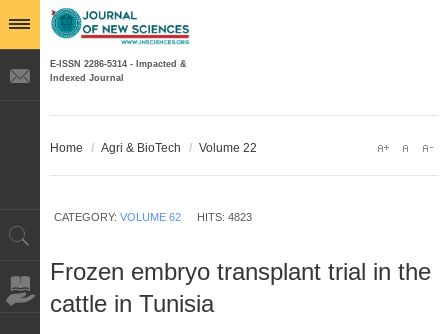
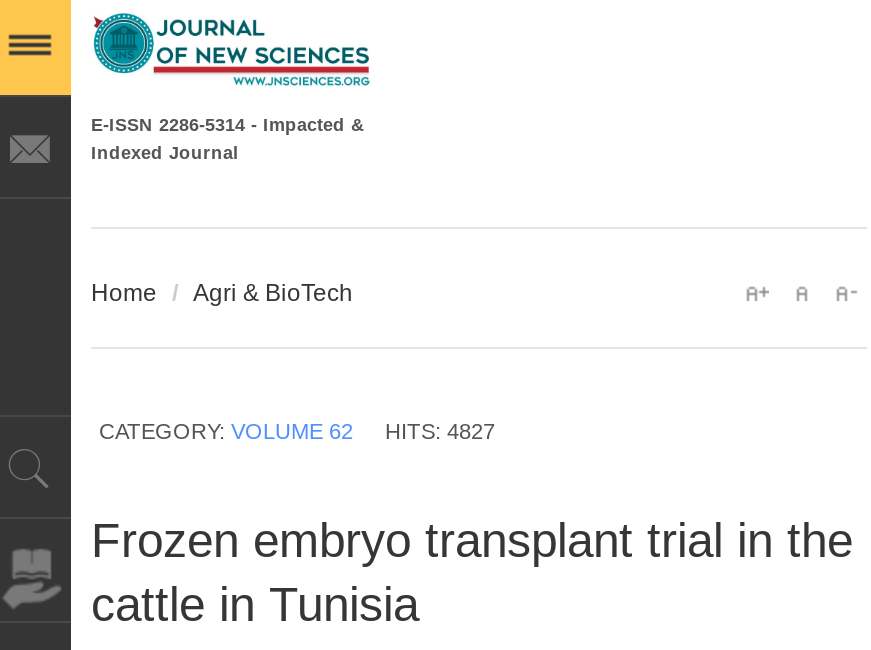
[50,141,257,155] Home / Agri & BioTech / Volume 22 -> [91,279,353,307] Home / Agri & BioTech
[54,211,252,223] CATEGORY: VOLUME 62 HITS: 4823 -> [99,419,495,443] CATEGORY: VOLUME 62 HITS: 4827

